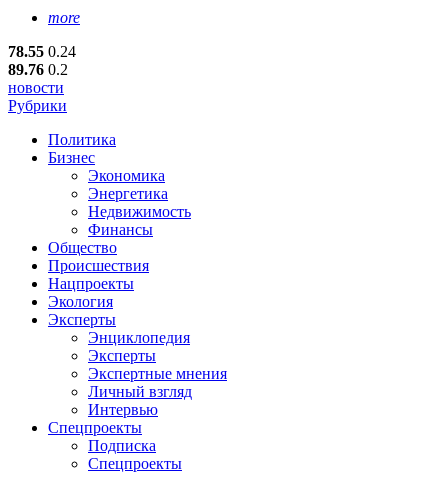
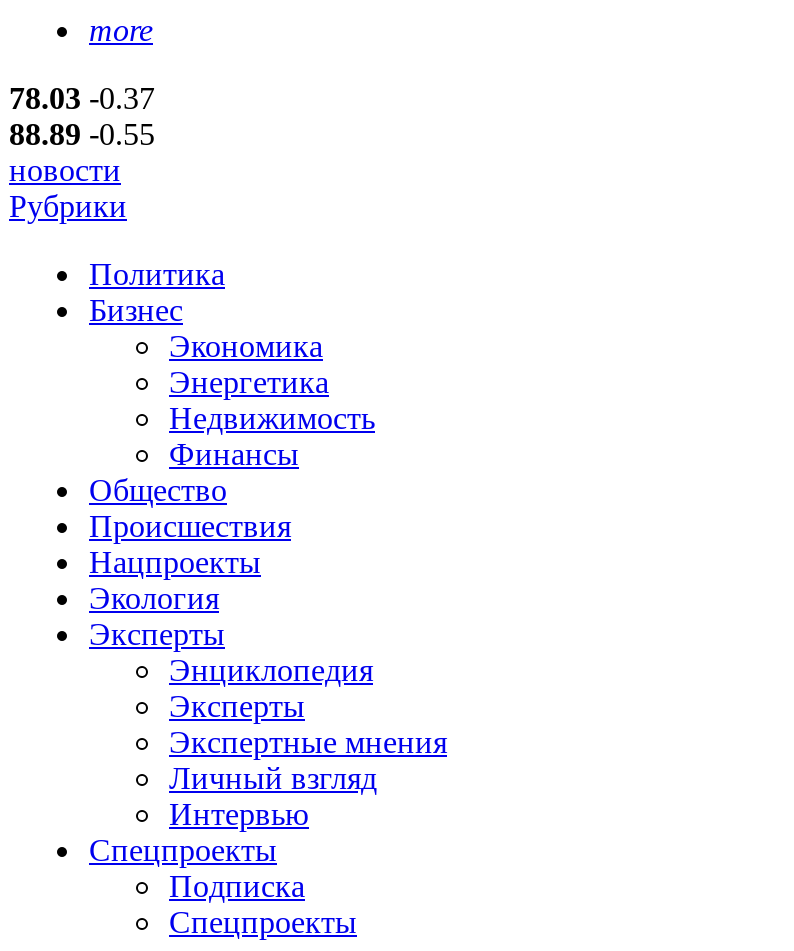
[8,43,76,60] 78.55 0.24 -> [9,81,155,115] 78.03 -0.37
[8,61,68,78] 89.76 0.2 -> [9,117,155,151] 88.89 -0.55

